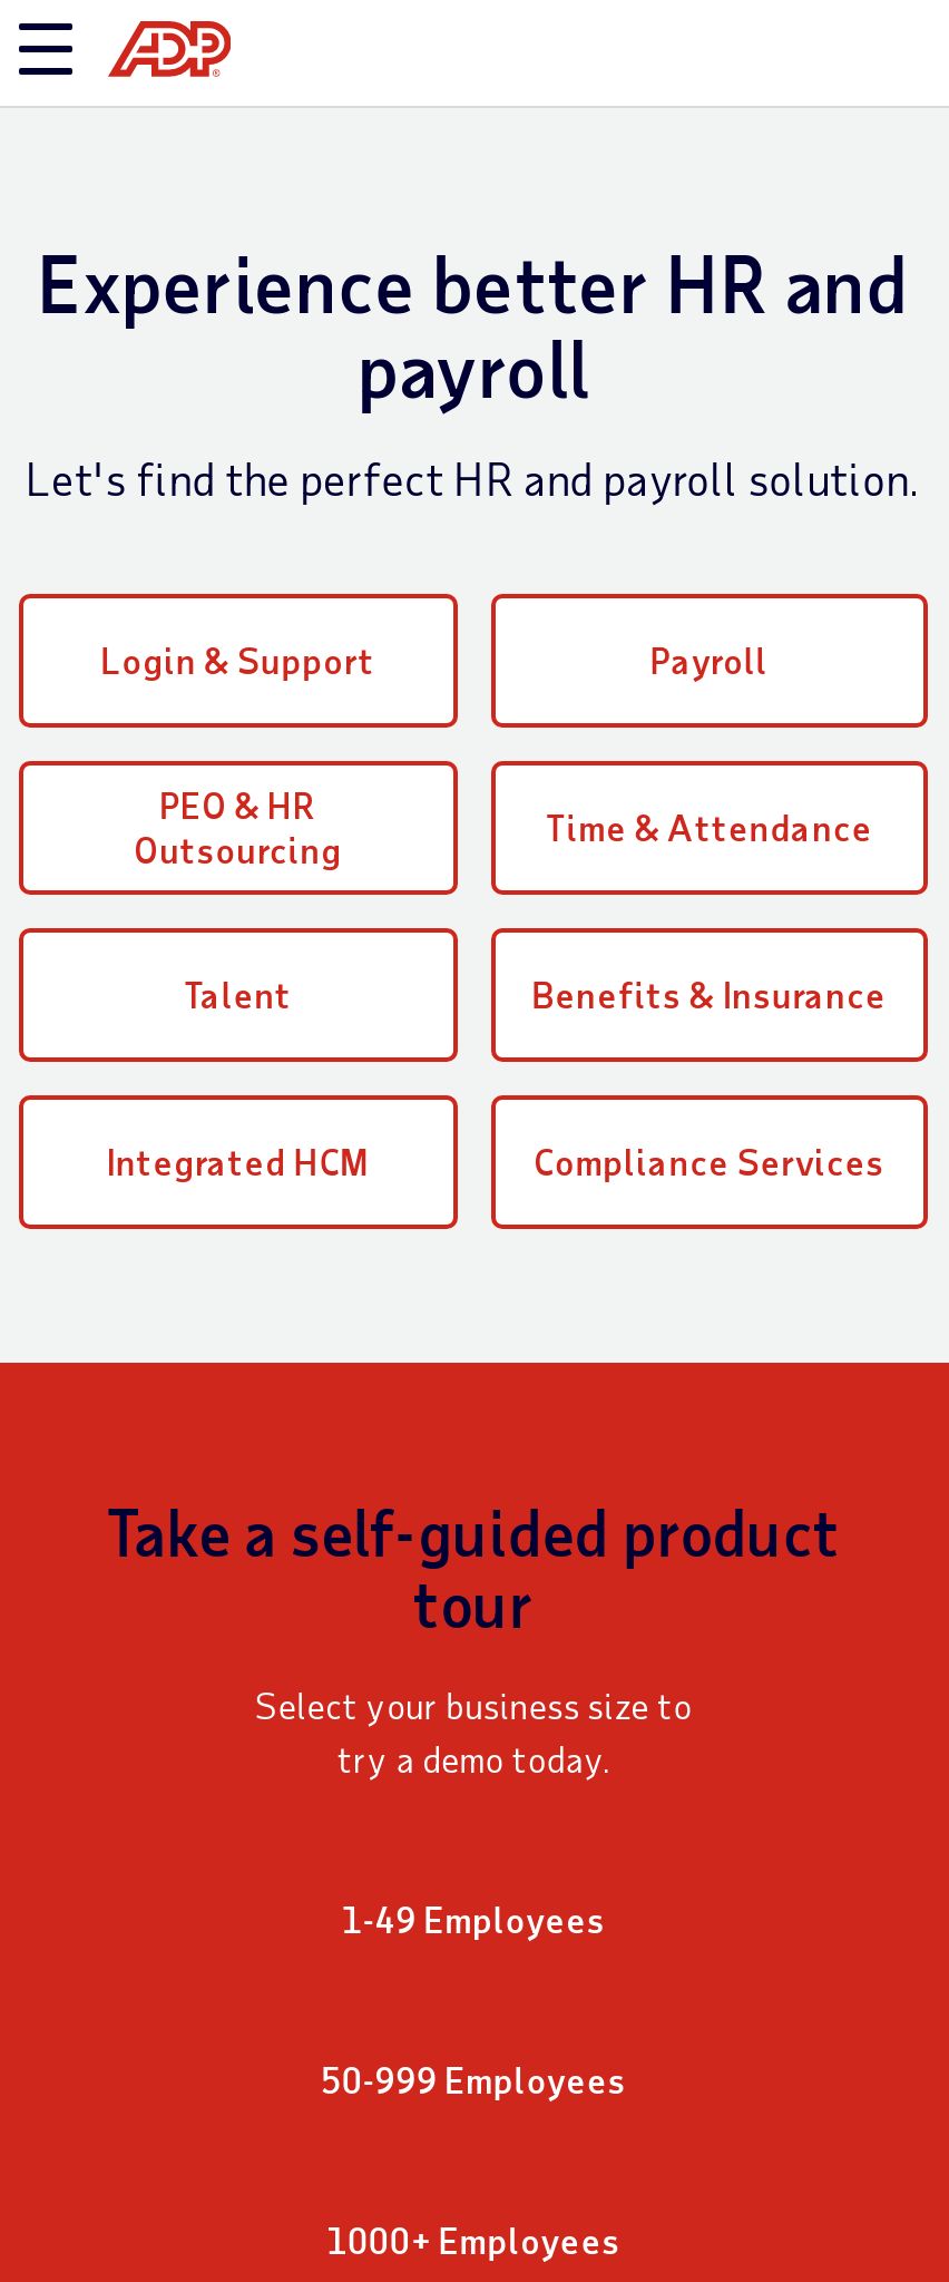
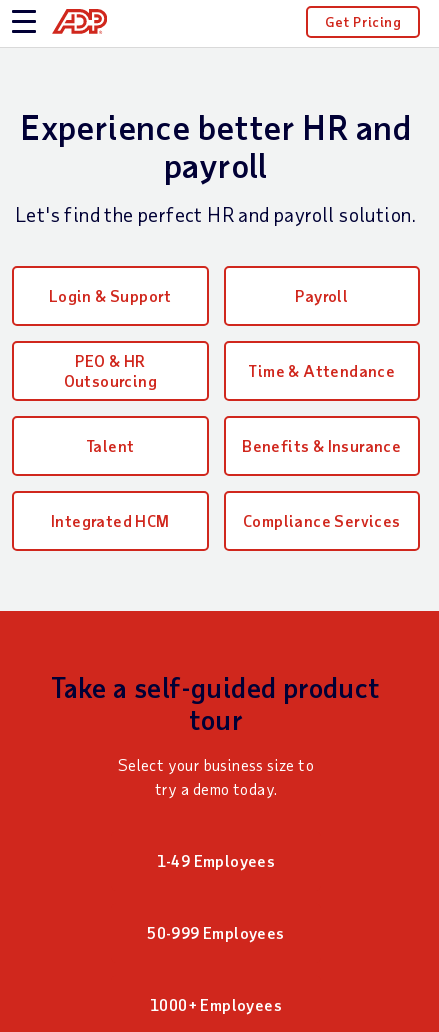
none -> [325,13,401,30] Get Pricing

